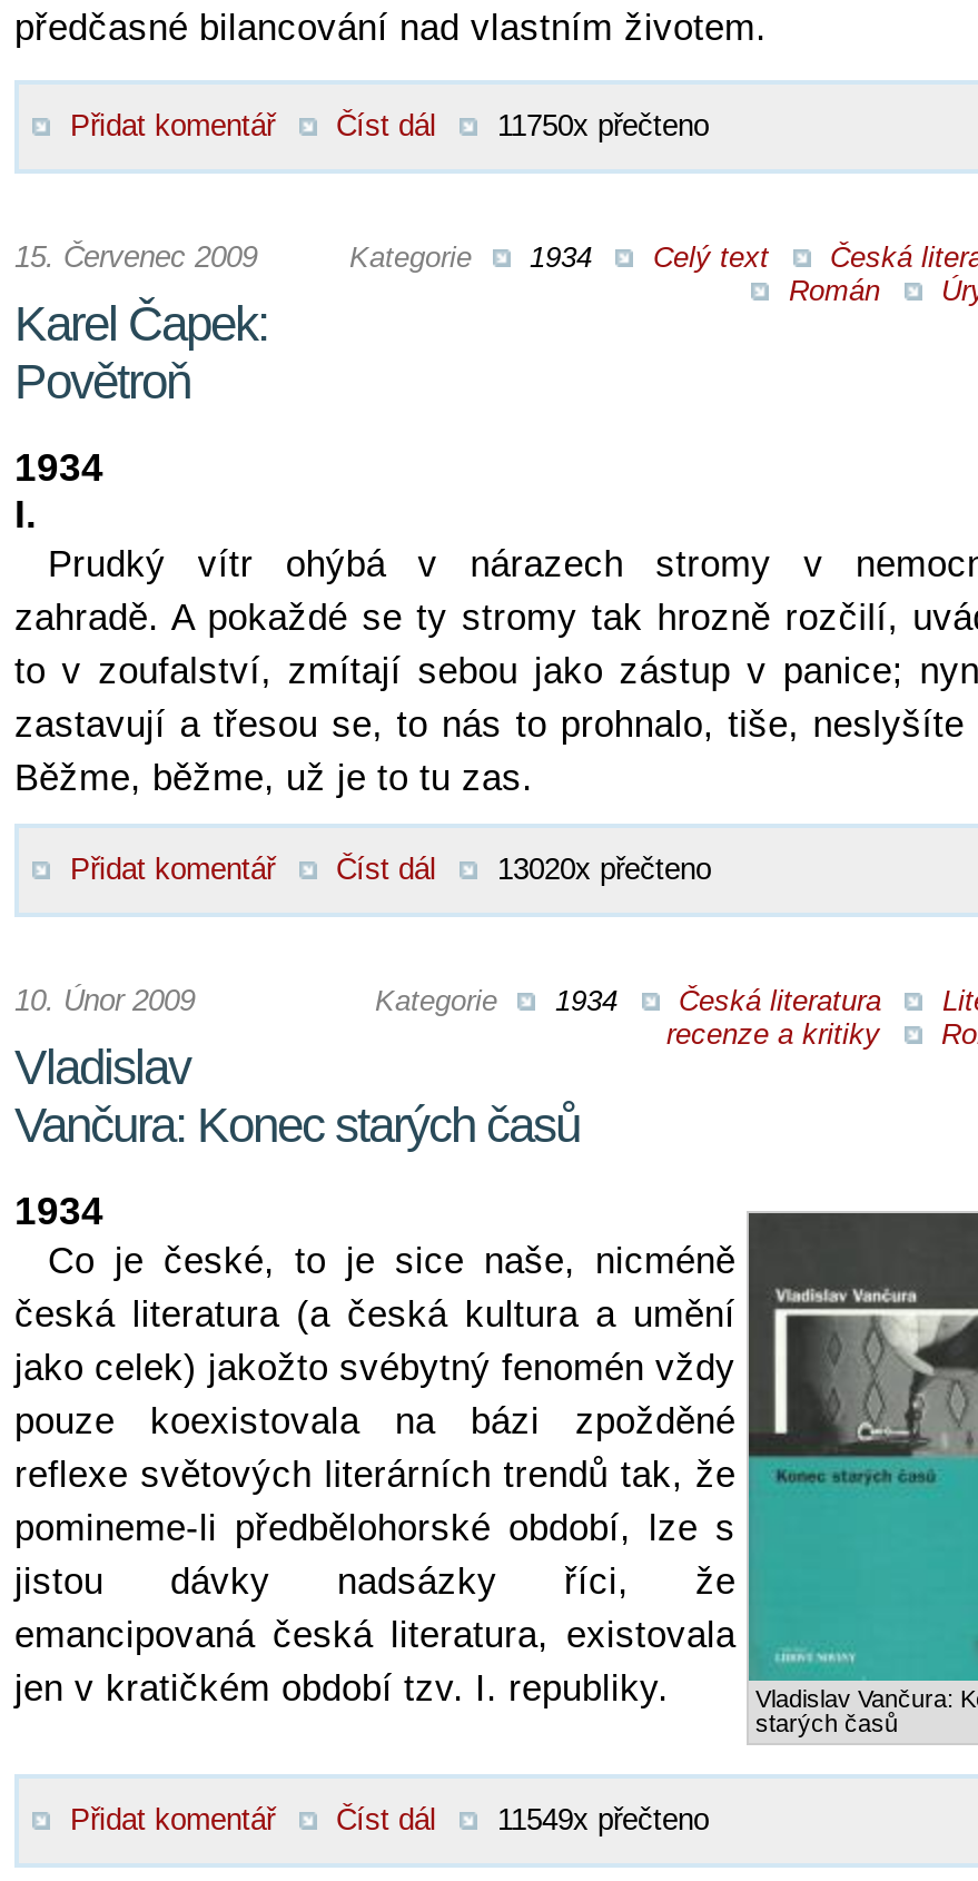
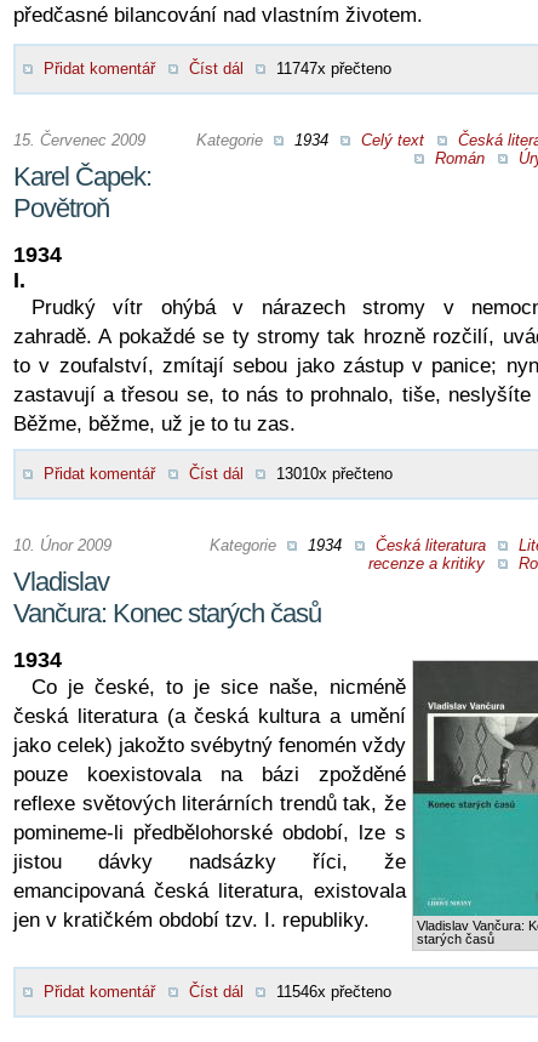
[70,108,709,141] Přidat komentář Číst dál 11750x přečteno -> [44,59,391,77] Přidat komentář Číst dál 11747x přečteno
[70,851,711,885] Přidat komentář Číst dál 13020x přečteno -> [44,464,393,482] Přidat komentář Číst dál 13010x přečteno
[70,1802,709,1835] Přidat komentář Číst dál 11549x přečteno -> [44,982,391,1000] Přidat komentář Číst dál 11546x přečteno

